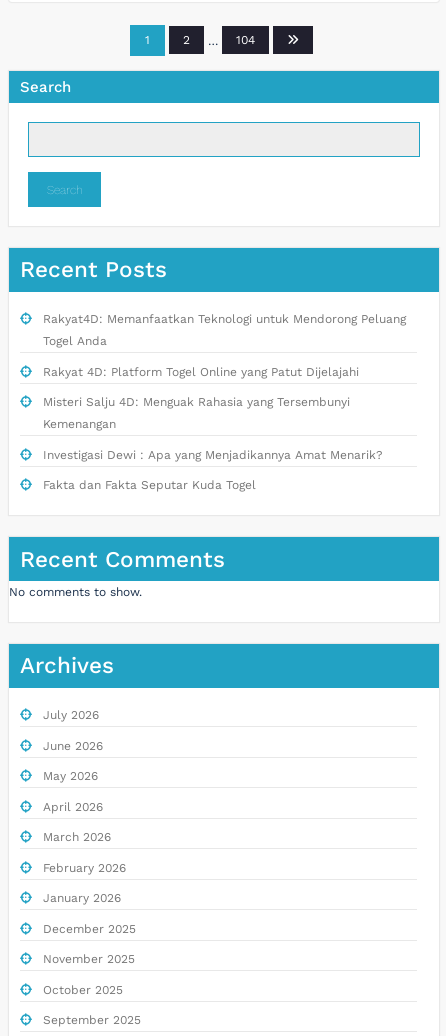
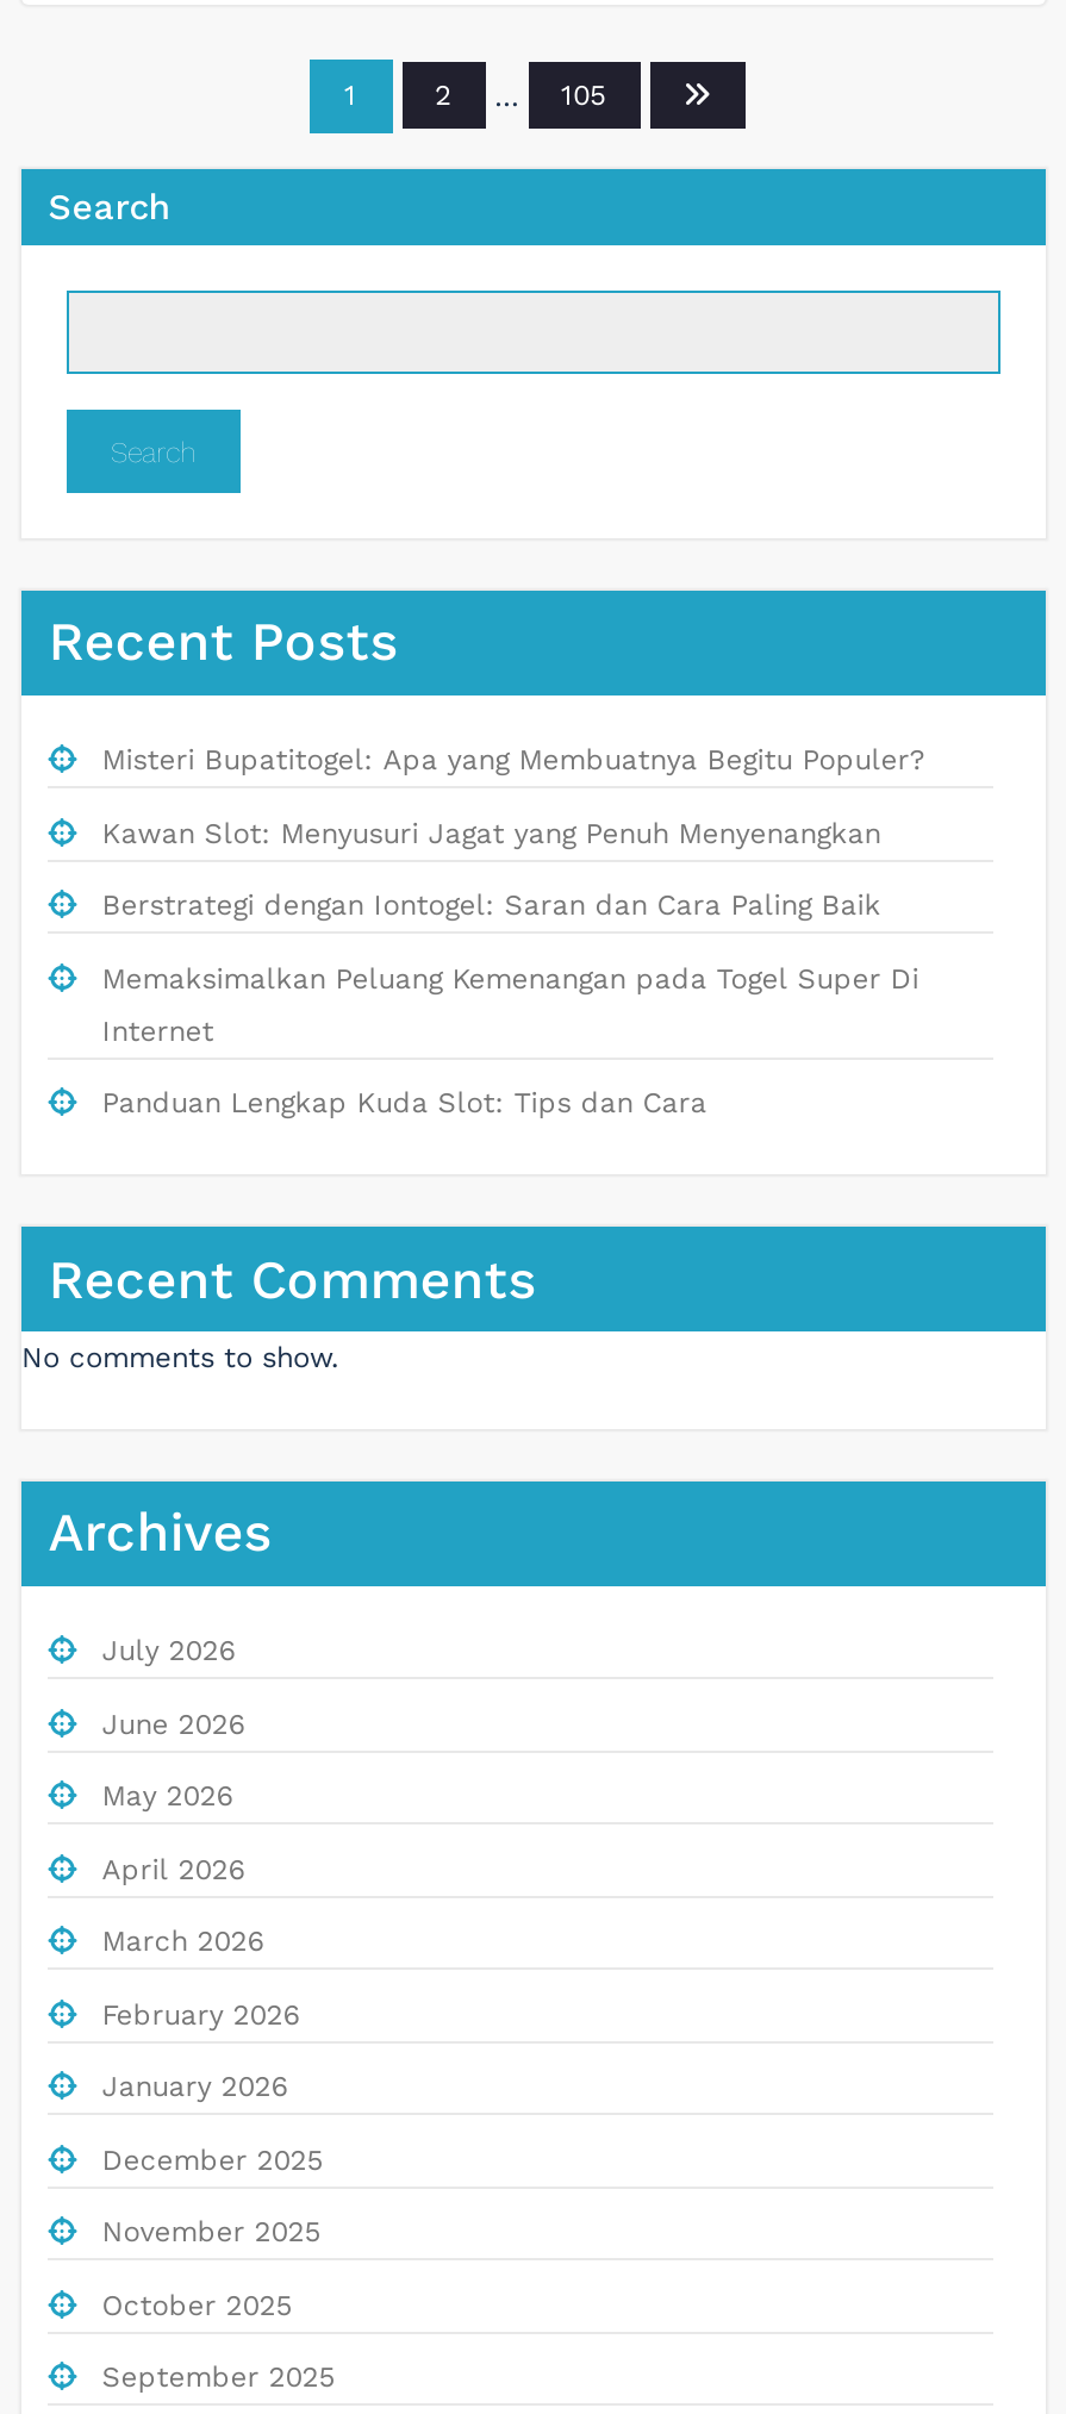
[235,33,254,47] 104 -> [561,79,606,112] 105
[43,312,406,492] Rakyat4D: Memanfaatkan Teknologi untuk Mendorong Peluang | Togel Anda | Rakyat 4D: Platform Togel Online yang Patut Dijelajahi | Misteri Salju 4D: Menguak Rahasia yang Tersembunyi | Kemenangan | Investigasi Dewi : Apa yang Menjadikannya Amat Menarik? | Fakta dan Fakta Seputar Kuda Togel -> [102,744,926,1120] Misteri Bupatitogel: Apa yang Membuatnya Begitu Populer? | Kawan Slot: Menyusuri Jagat yang Penuh Menyenangkan | Berstrategi dengan Iontogel: Saran dan Cara Paling Baik | Memaksimalkan Peluang Kemenangan pada Togel Super Di | Internet | Panduan Lengkap Kuda Slot: Tips dan Cara

